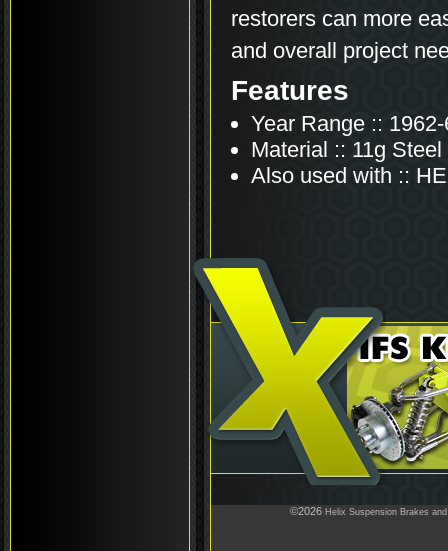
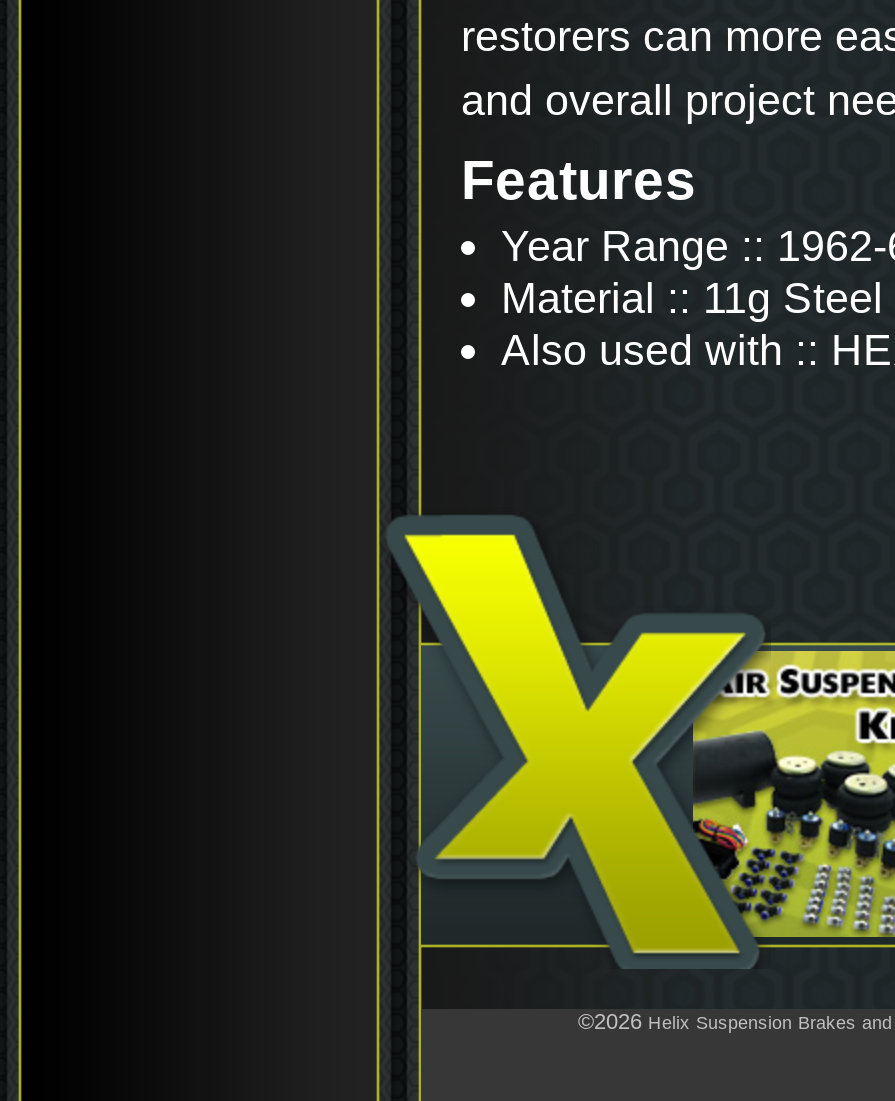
[346,333,445,469] [image] -> [693,667,889,935] [image]

